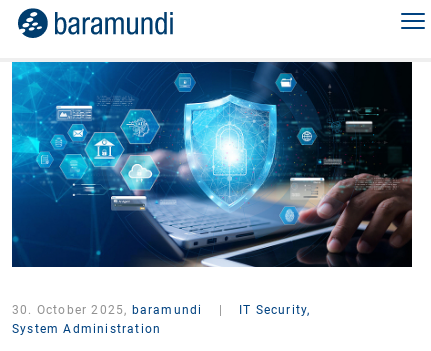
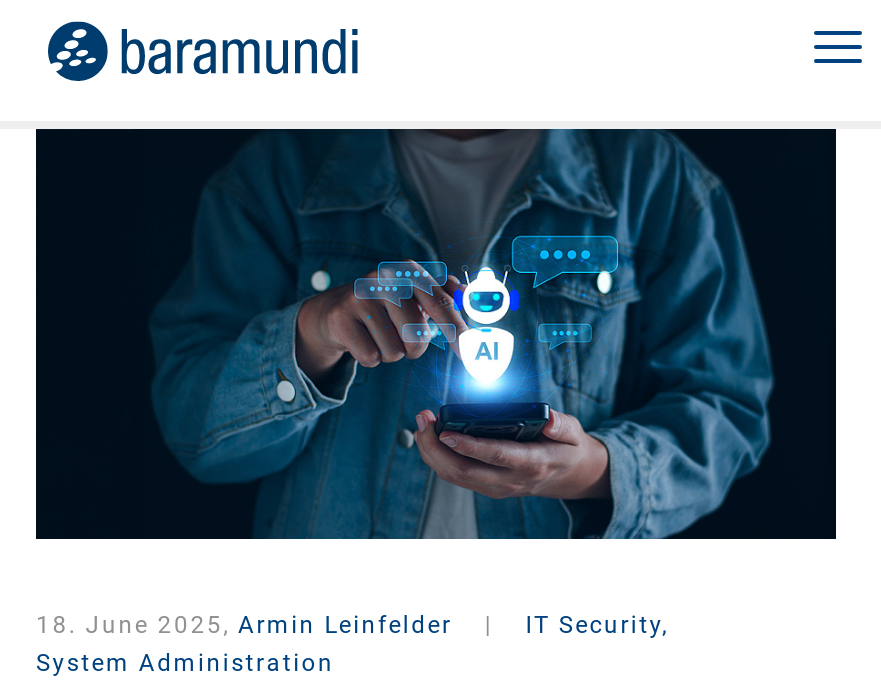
[11,61,413,317] [image] | 30. October 2025, baramundi -> [34,127,838,639] [image] | 18. June 2025, Armin Leinfelder

